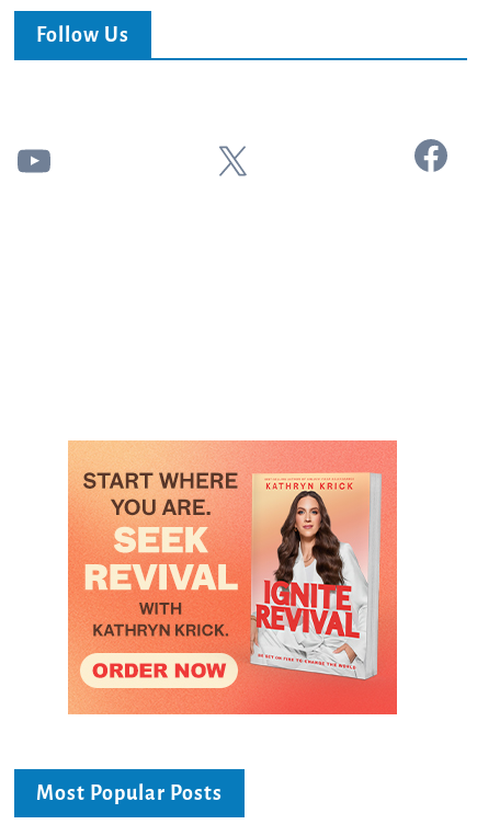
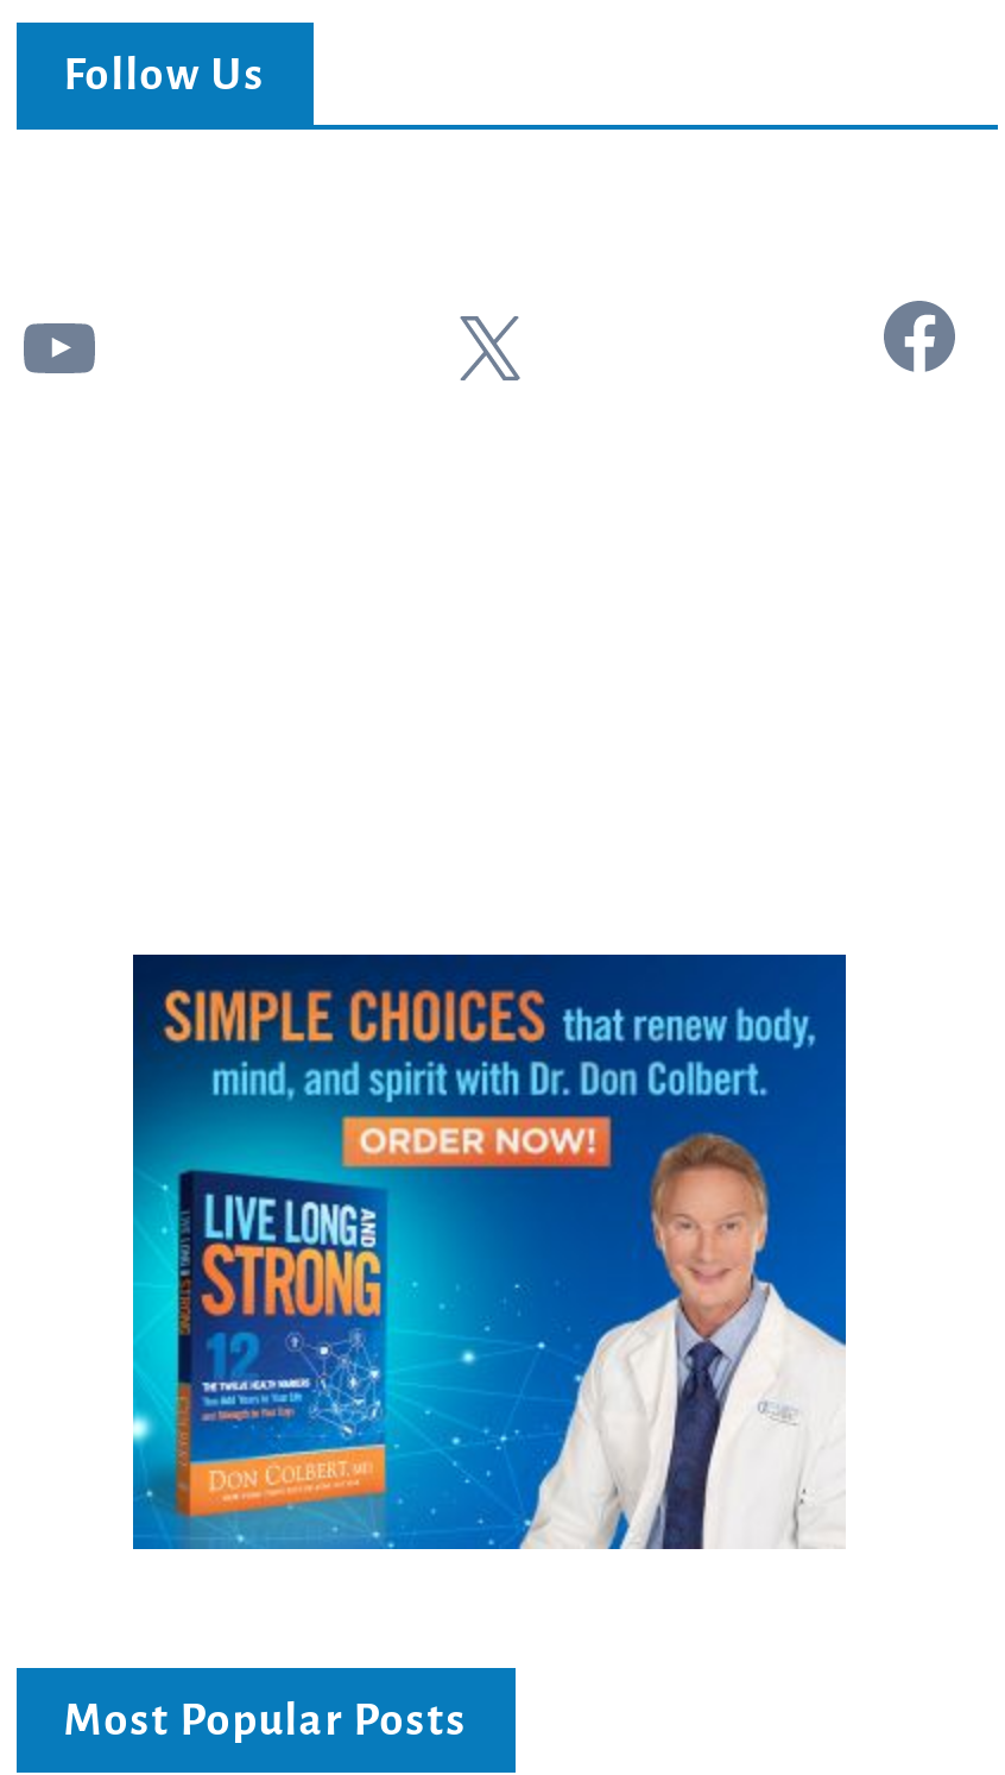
[67,439,398,715] [image] -> [131,952,848,1551] [image]

